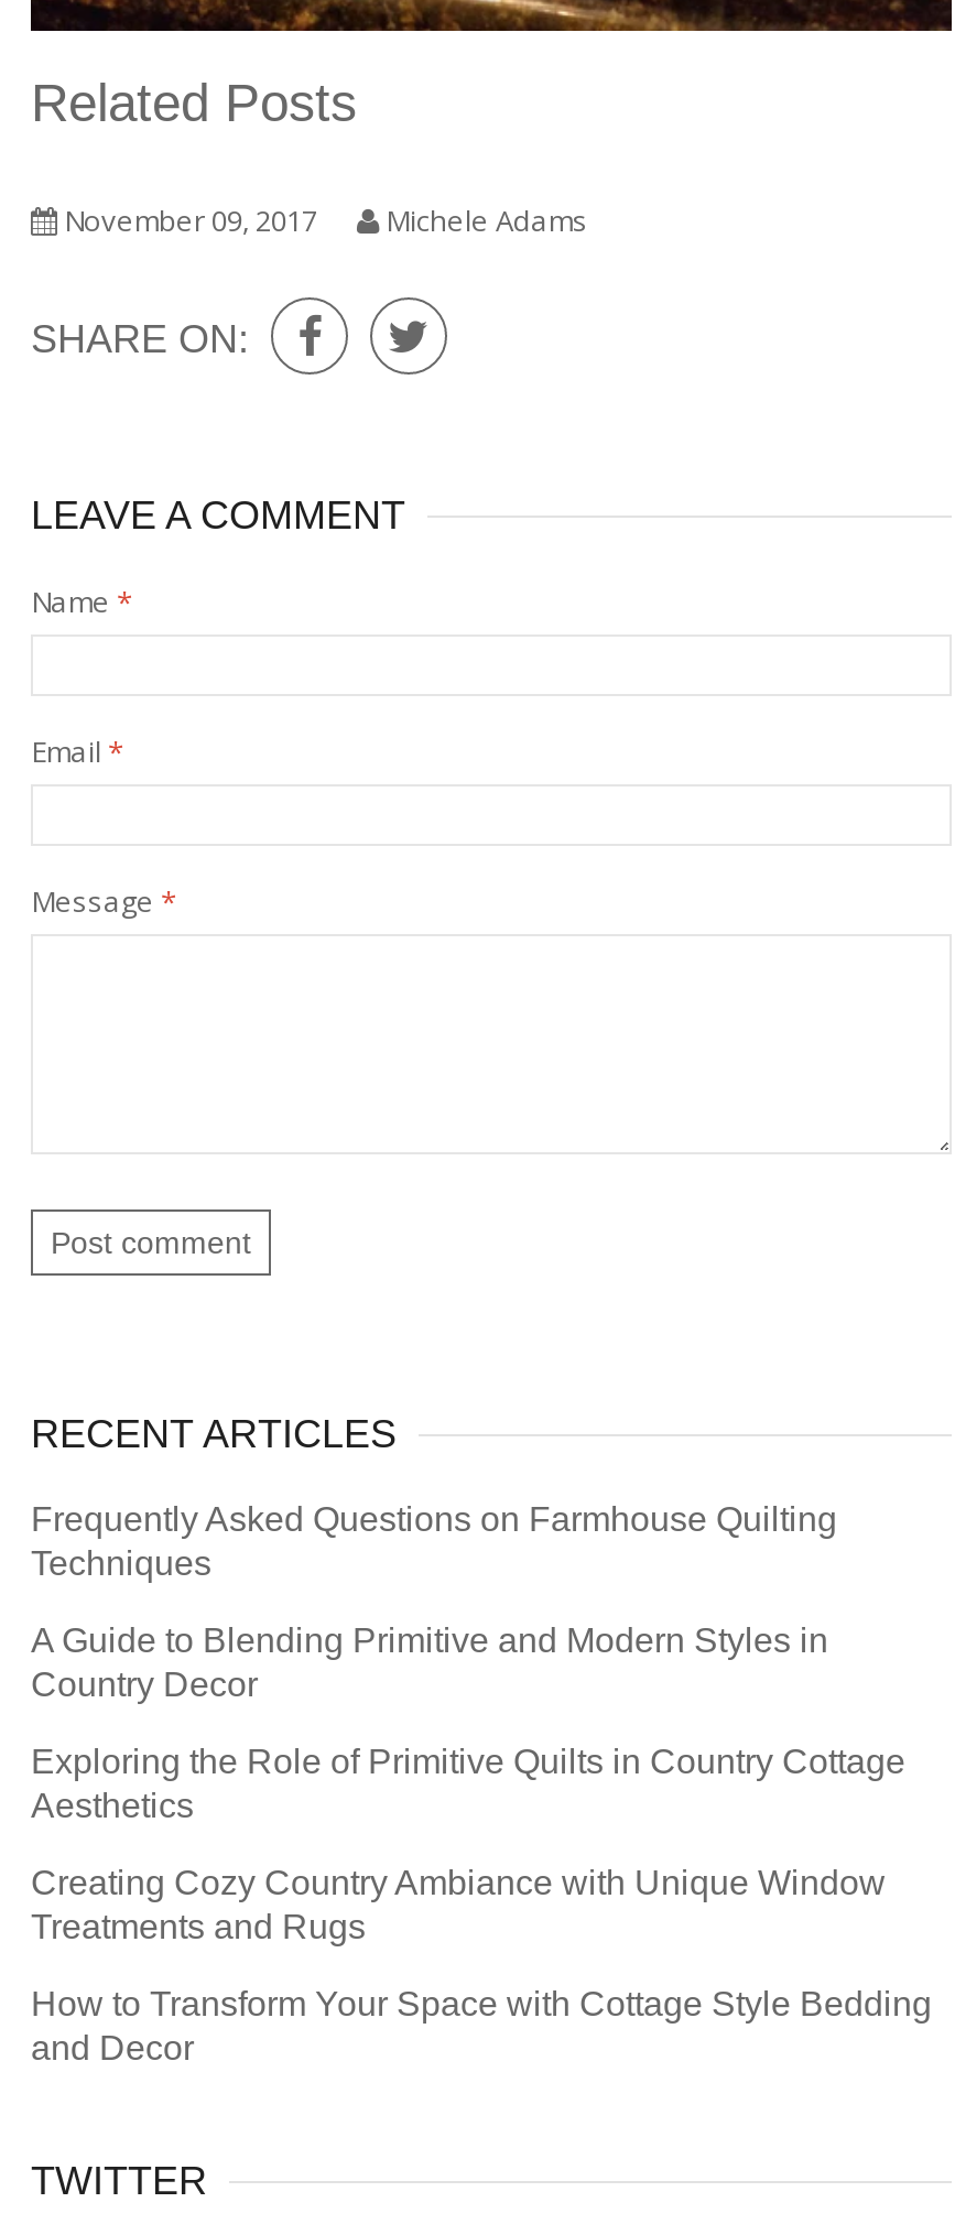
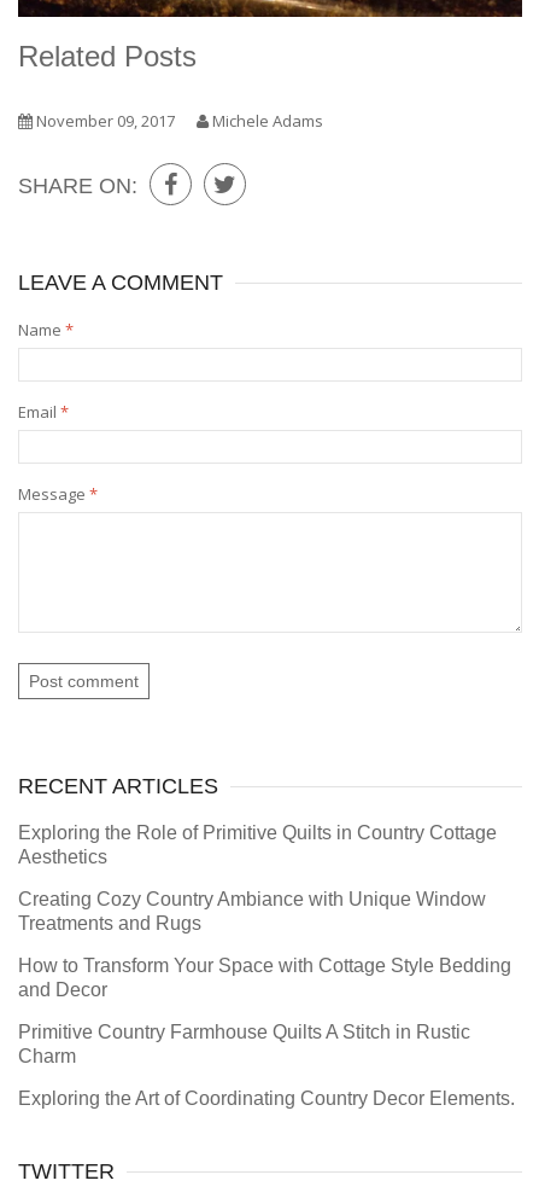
[31,1499,837,1702] Frequently Asked Questions on Farmhouse Quilting | Techniques | A Guide to Blending Primitive and Modern Styles in | Country Decor -> none
moved [31,1742,932,2066] -> [18,822,511,999]: Exploring the Role of Primitive Quilts in Country Cottage | Aesthetics | Creating Cozy Country Ambiance with Unique Window | Treatments and Rugs | How to Transform Your Space with Cottage Style Bedding | and Decor
none -> [18,1021,515,1108] Primitive Country Farmhouse Quilts A Stitch in Rustic | Charm | Exploring the Art of Coordinating Country Decor Elements.

